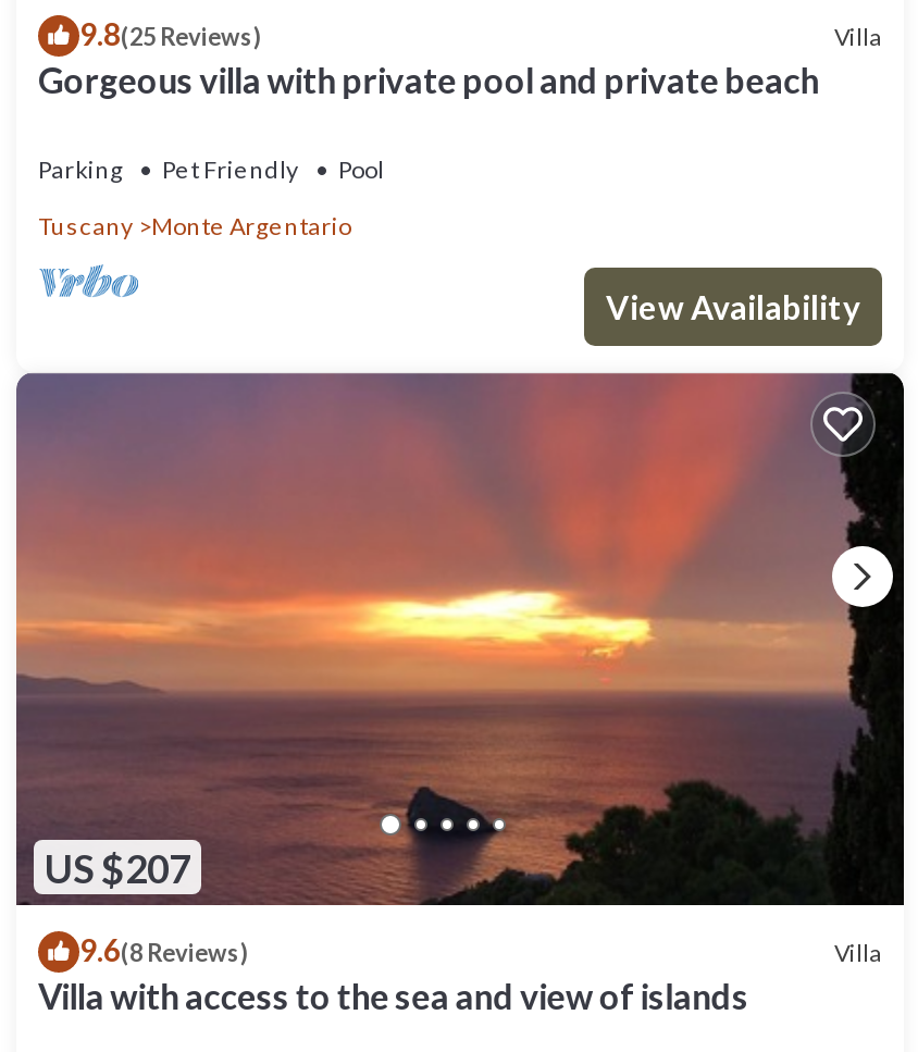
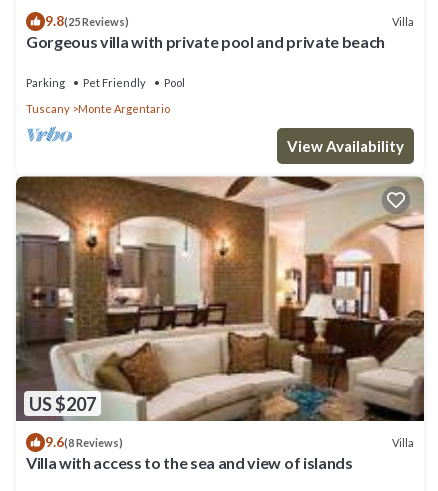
[16,372,906,907] [image] -> [16,176,425,422] [image]

